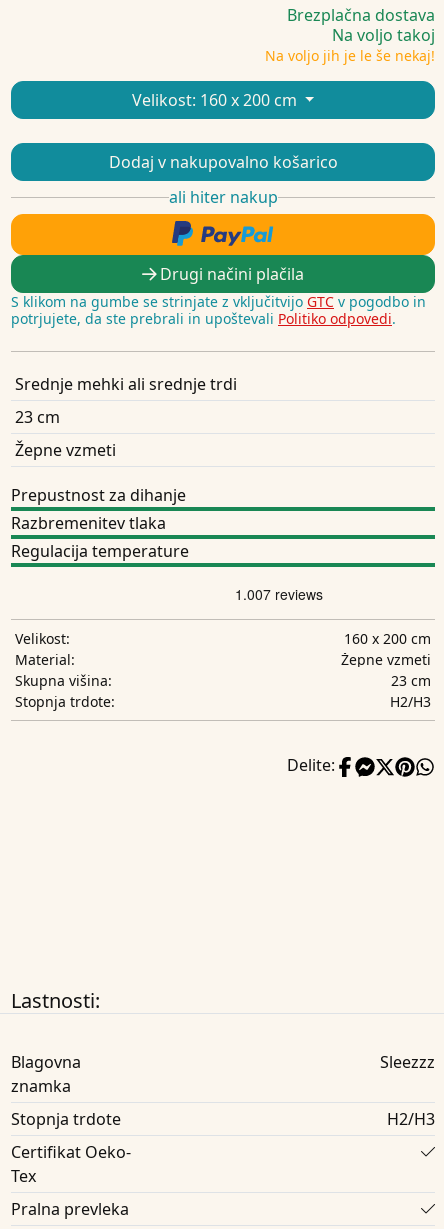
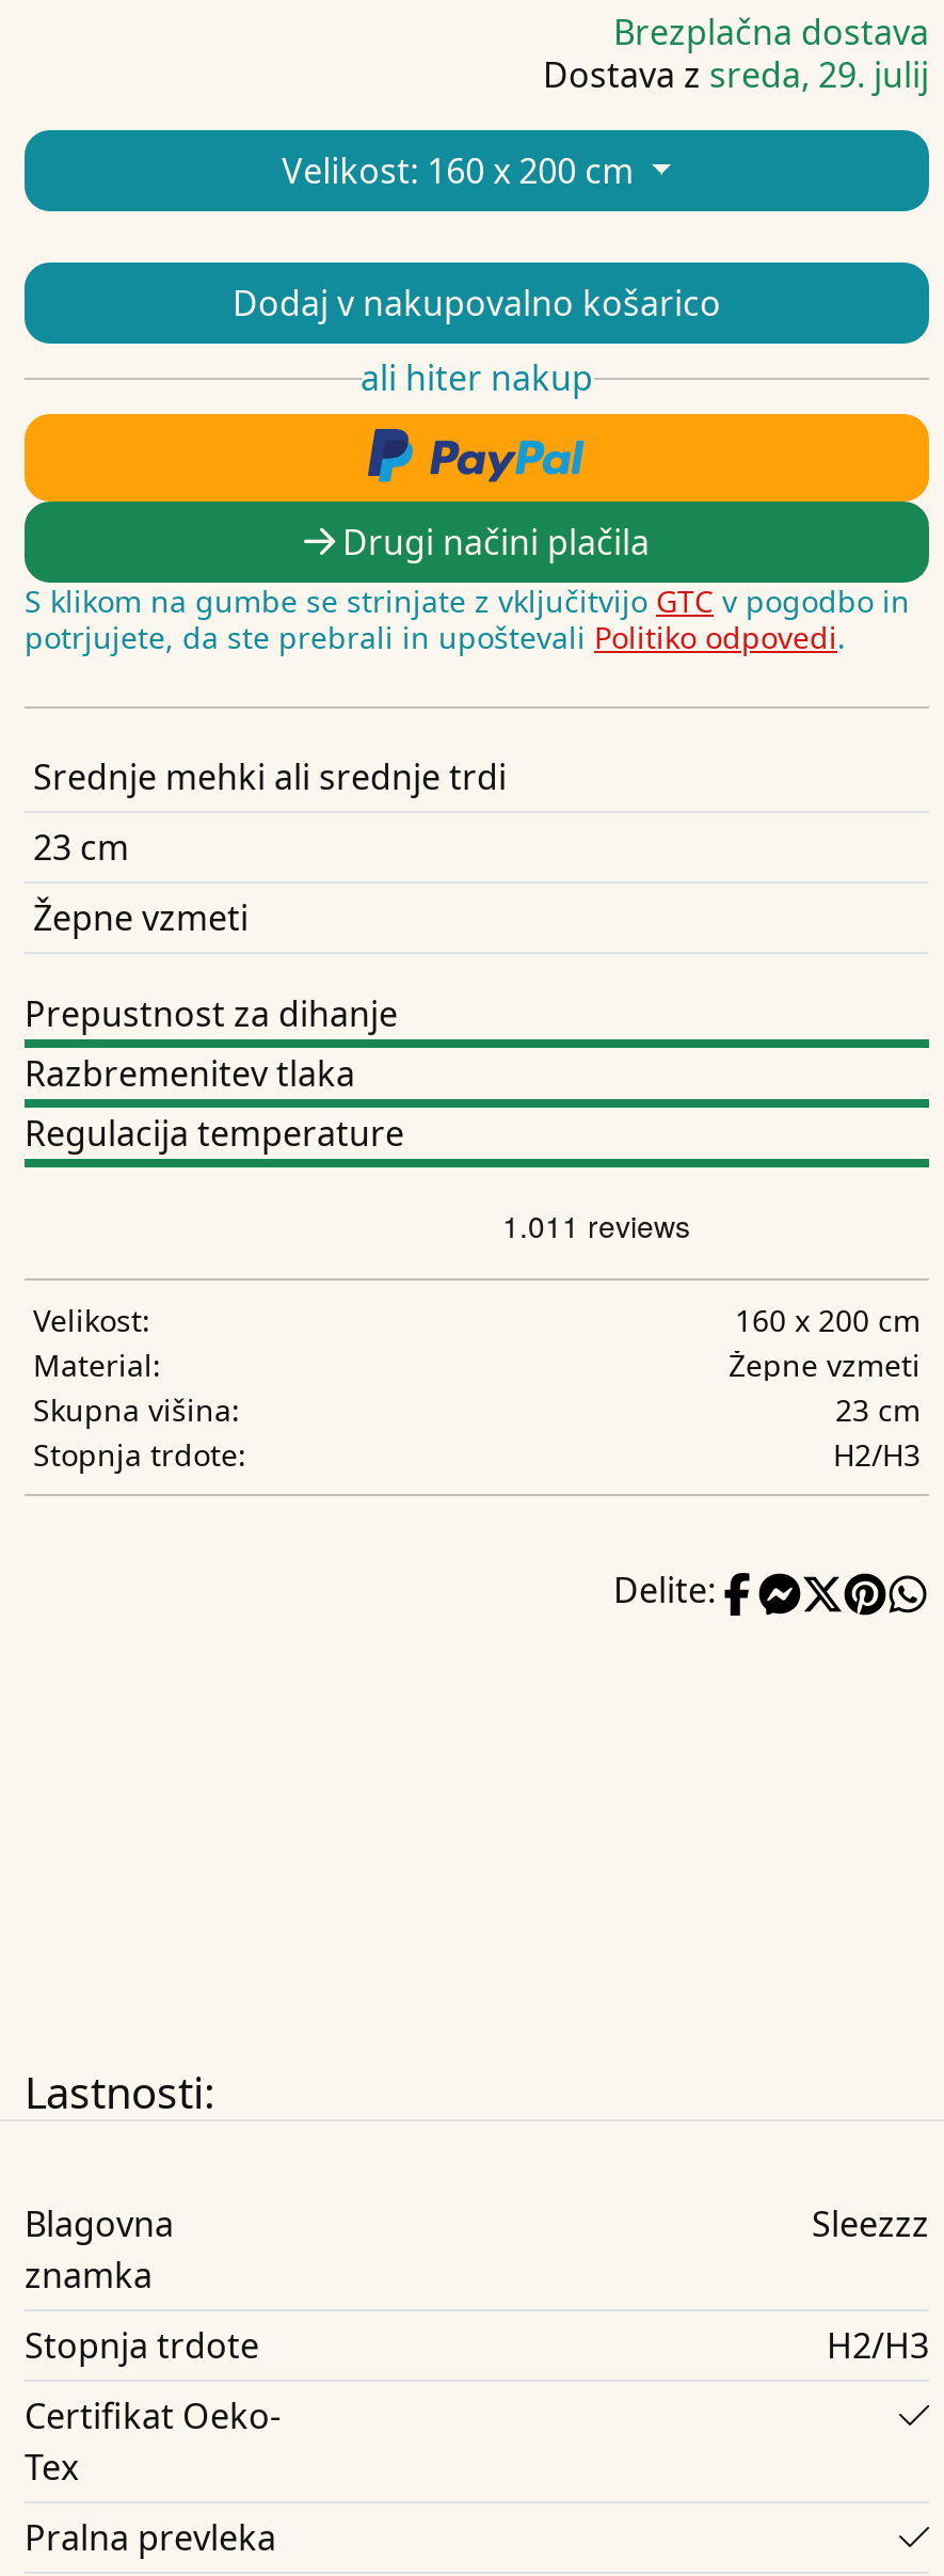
[265,24,435,65] Na voljo takoj | Na voljo jih je le še nekaj! -> [543,51,929,98] Dostava z sreda, 29. julij

